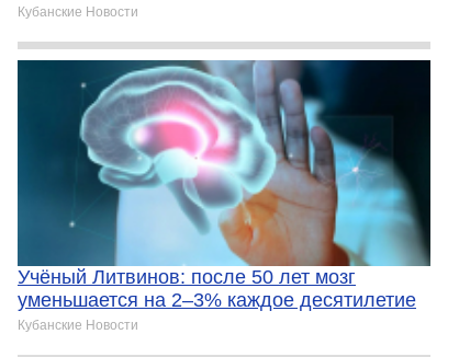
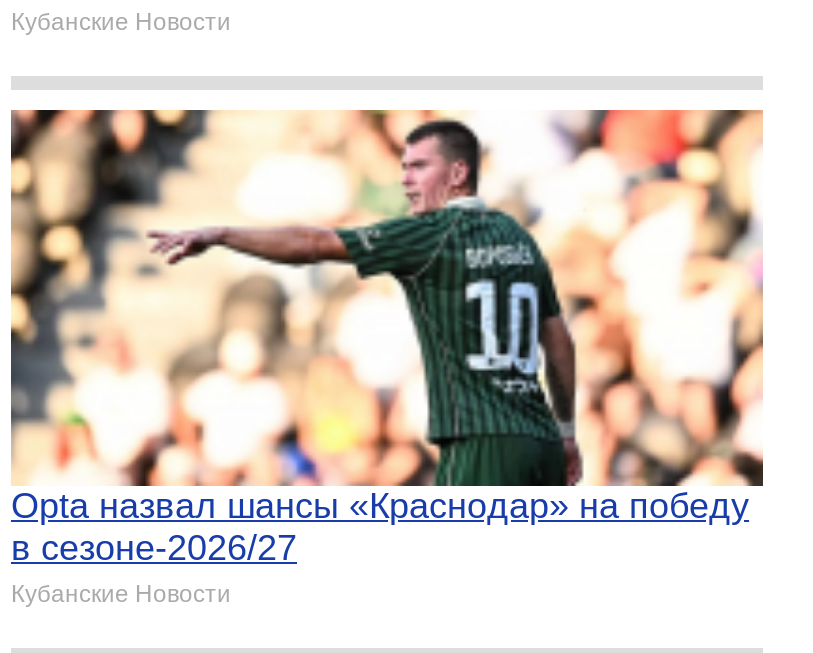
[16,59,432,311] [image] | Учёный Литвинов: после 50 лет мозг | уменьшается на 2–3% каждое десятилетие -> [9,108,765,568] [image] | Opta назвал шансы «Краснодар» на победу | в сезоне-2026/27

